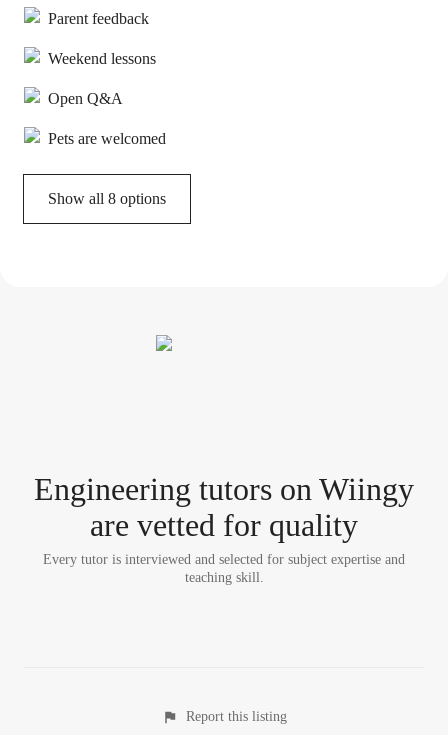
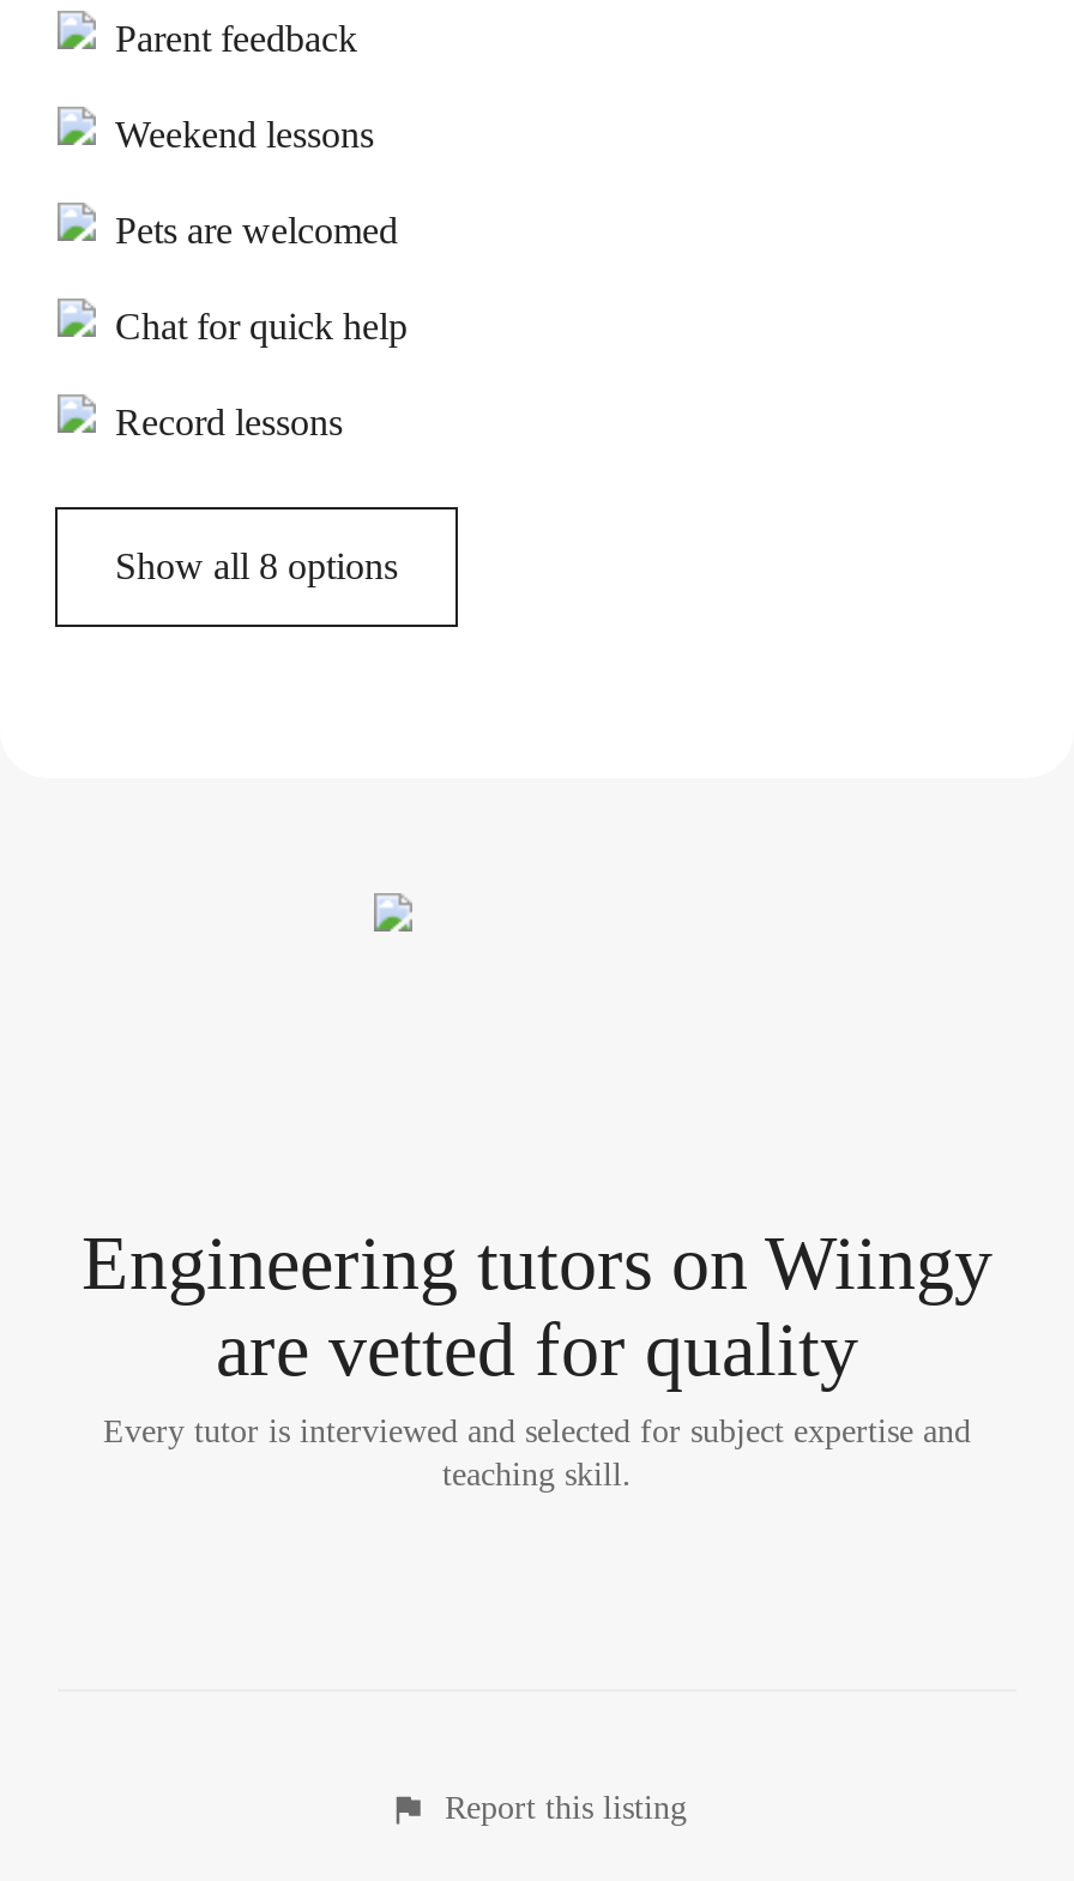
[48,90,123,107] Open Q&A -> none
moved [48,130,166,147] -> [115,210,398,251]: Pets are welcomed
none -> [115,306,408,442] Chat for quick help | Record lessons

